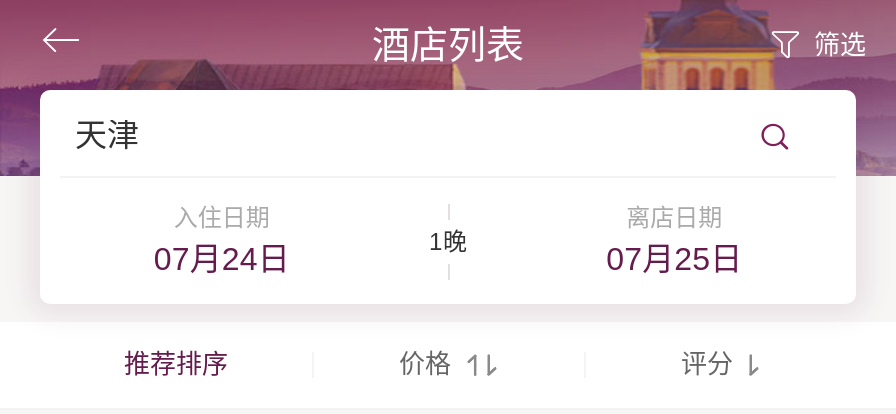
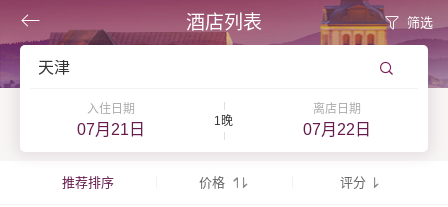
[154,242,290,276] 07月24日 -> [77,121,145,138] 07月21日
[606,242,742,276] 07月25日 -> [303,121,371,138] 07月22日

